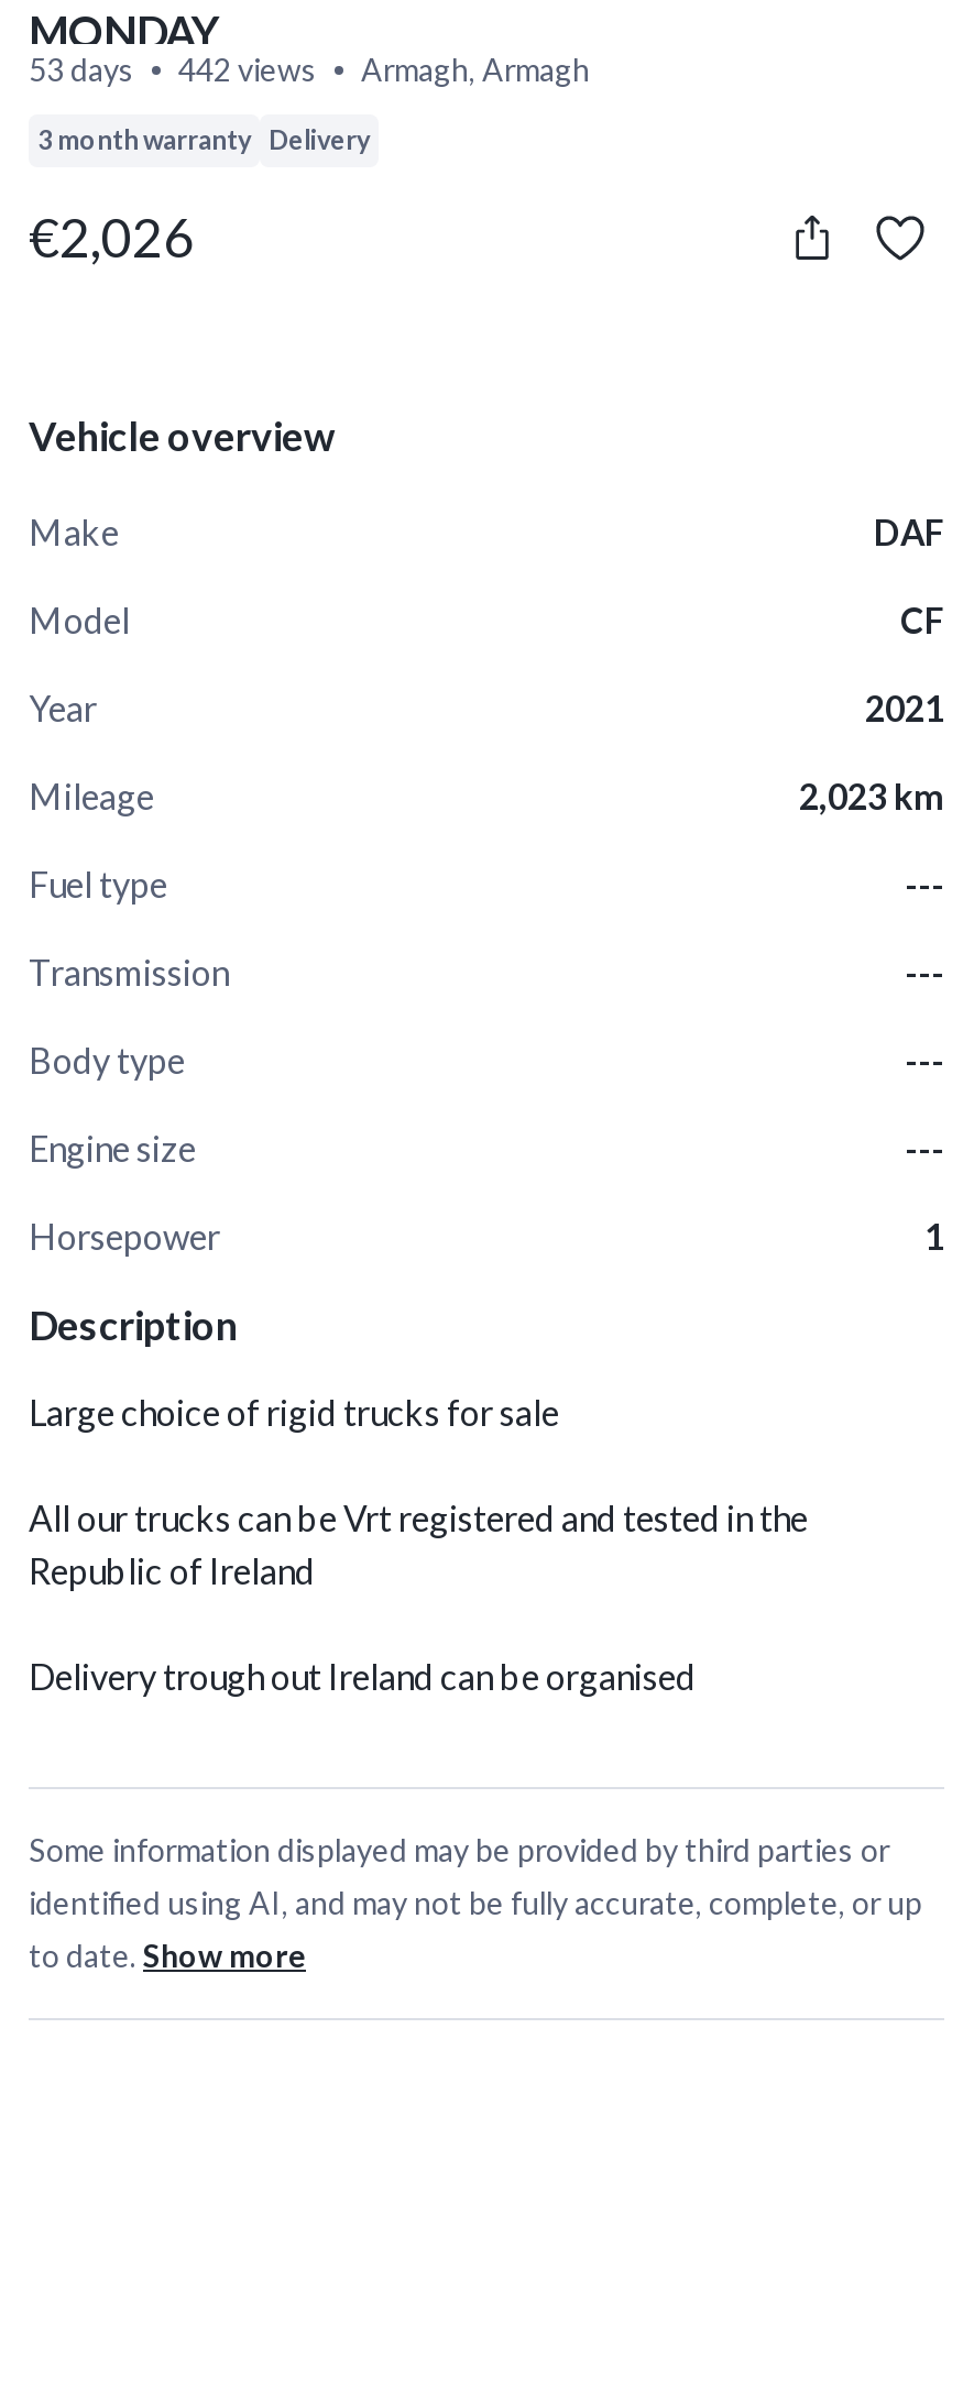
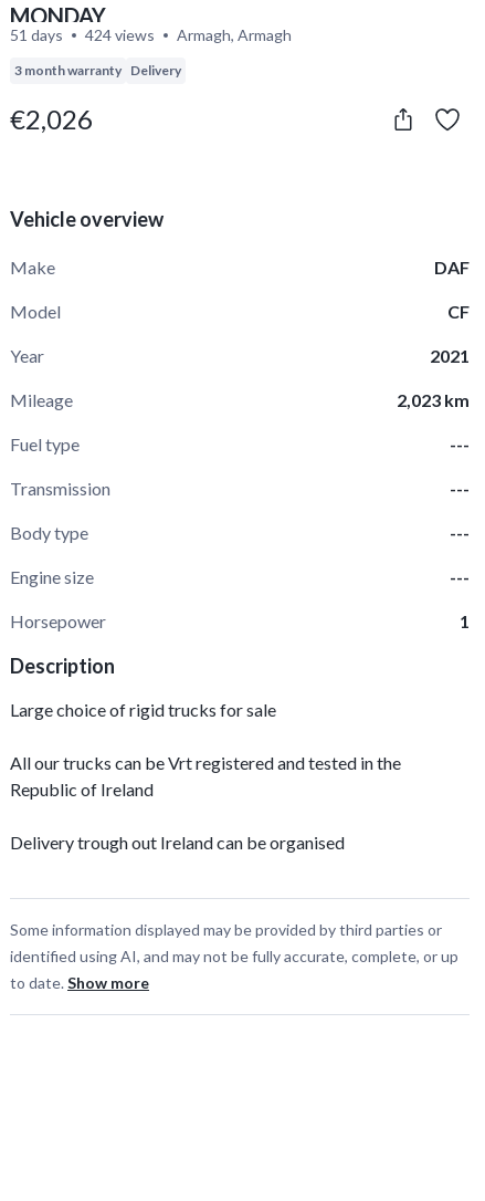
[29,51,134,88] 53 days -> [10,25,63,44] 51 days
[178,51,317,88] 442 views -> [85,25,155,44] 424 views

